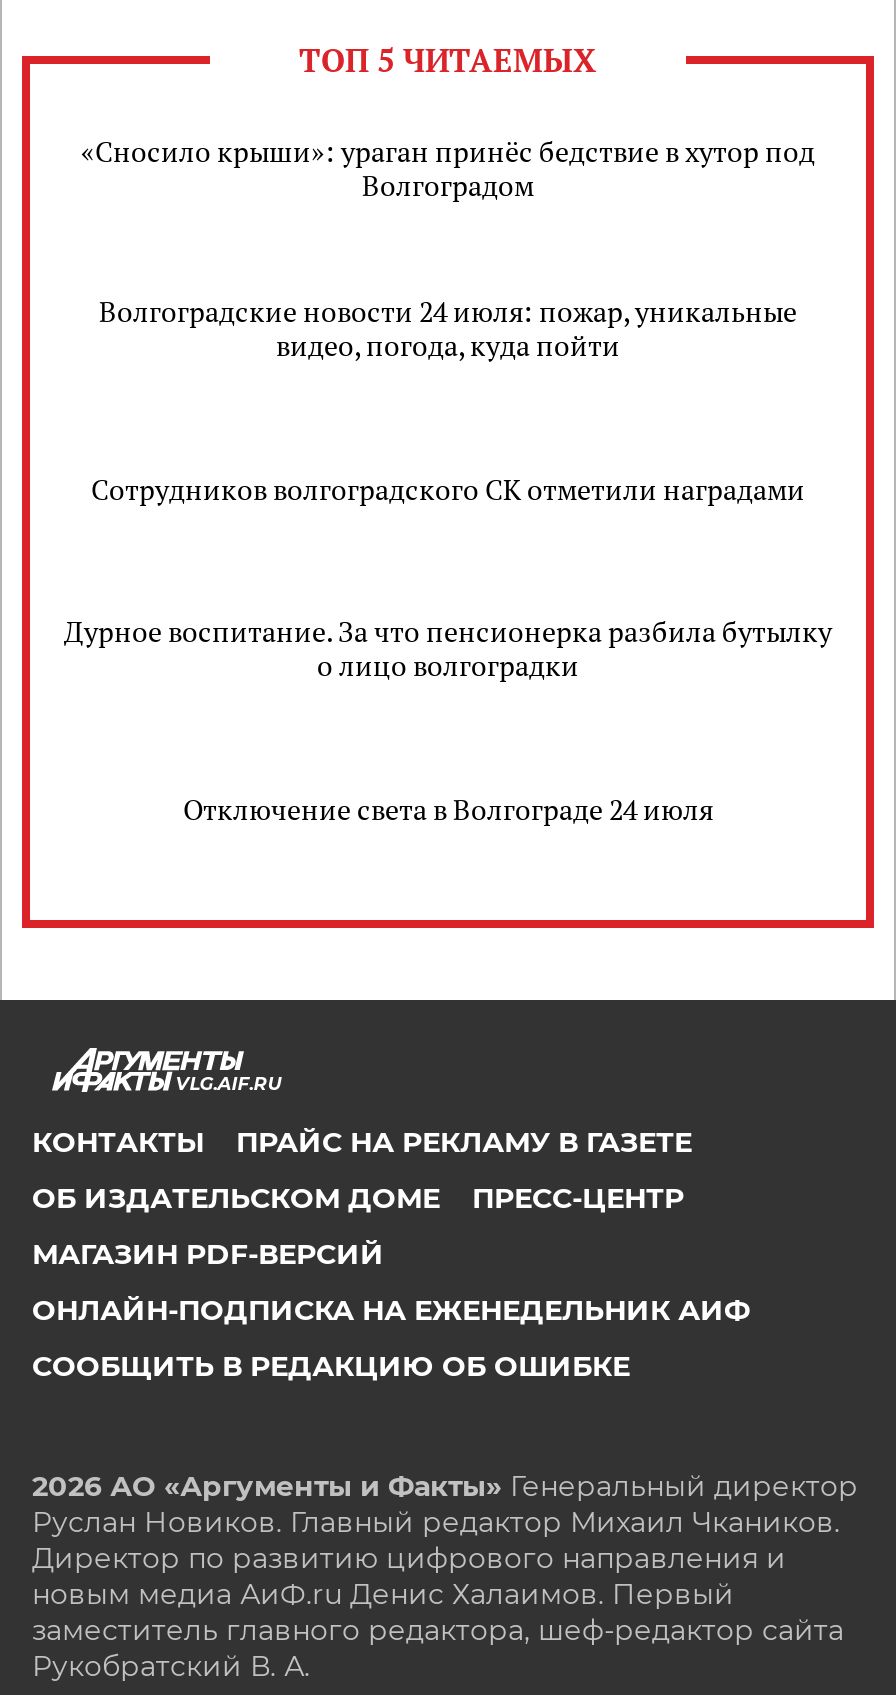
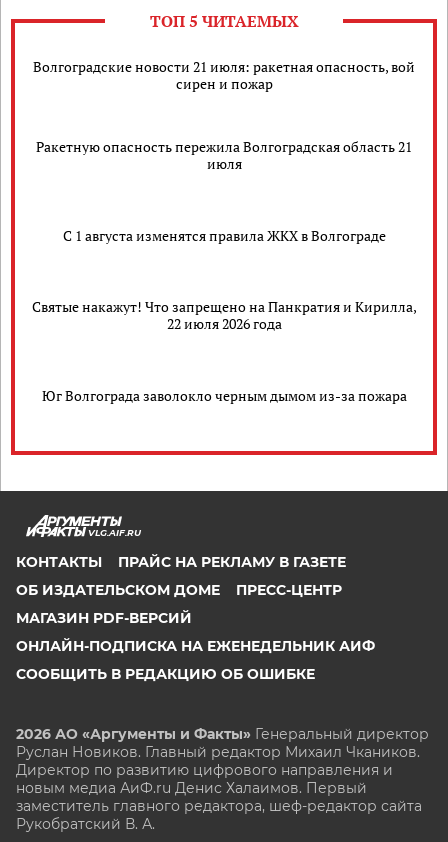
[81,132,815,204] «Сносило крыши»: ураган принёс бедствие в хутор под | Волгоградом -> [33,57,415,93] Волгоградские новости 21 июля: ракетная опасность, вой | сирен и пожар
[99,292,797,364] Волгоградские новости 24 июля: пожар, уникальные | видео, погода, куда пойти -> [36,137,412,173] Ракетную опасность пережила Волгоградская область 21 | июля
[91,469,805,507] Сотрудников волгоградского СК отметили наградами -> [62,225,385,244] С 1 августа изменятся правила ЖКХ в Волгограде
[64,612,832,684] Дурное воспитание. За что пенсионерка разбила бутылку | о лицо волгоградки -> [31,297,416,333] Святые накажут! Что запрещено на Панкратия и Кирилла, | 22 июля 2026 года
[183,789,713,827] Отключение света в Волгограде 24 июля -> [41,385,406,404] Юг Волгограда заволокло черным дымом из-за пожара

